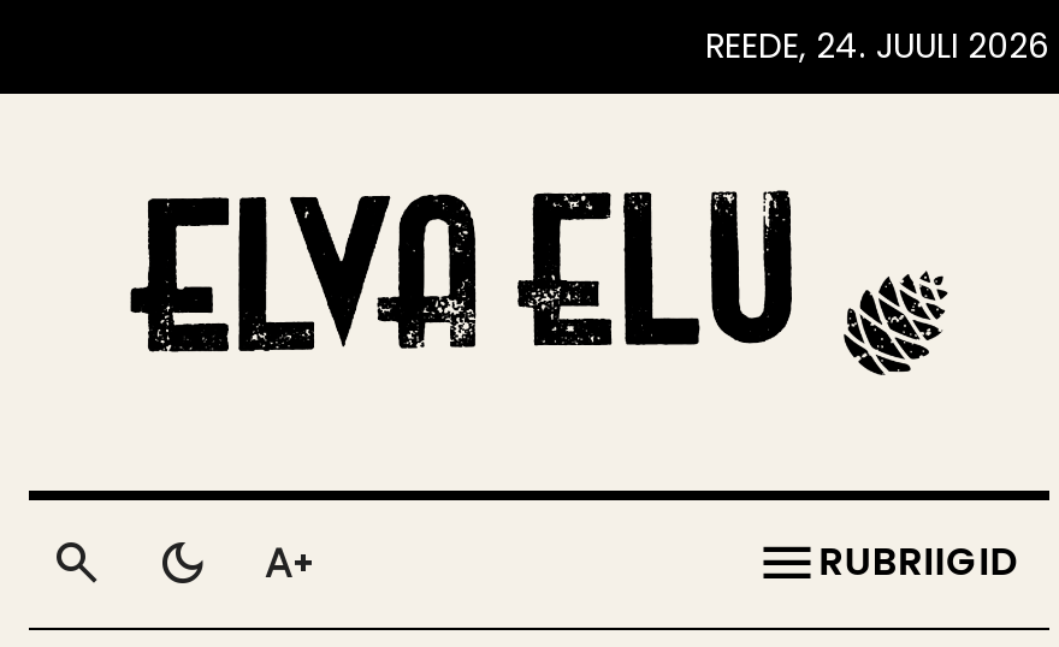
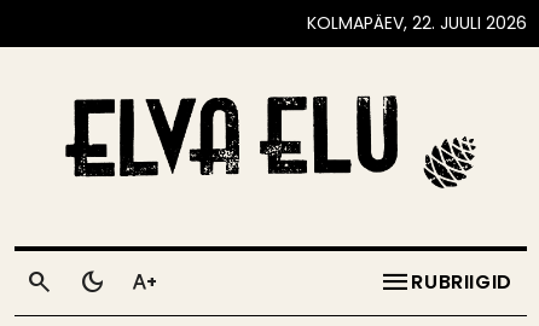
[705,22,1049,70] REEDE, 24. JUULI 2026 -> [307,11,527,35] KOLMAPÄEV, 22. JUULI 2026

